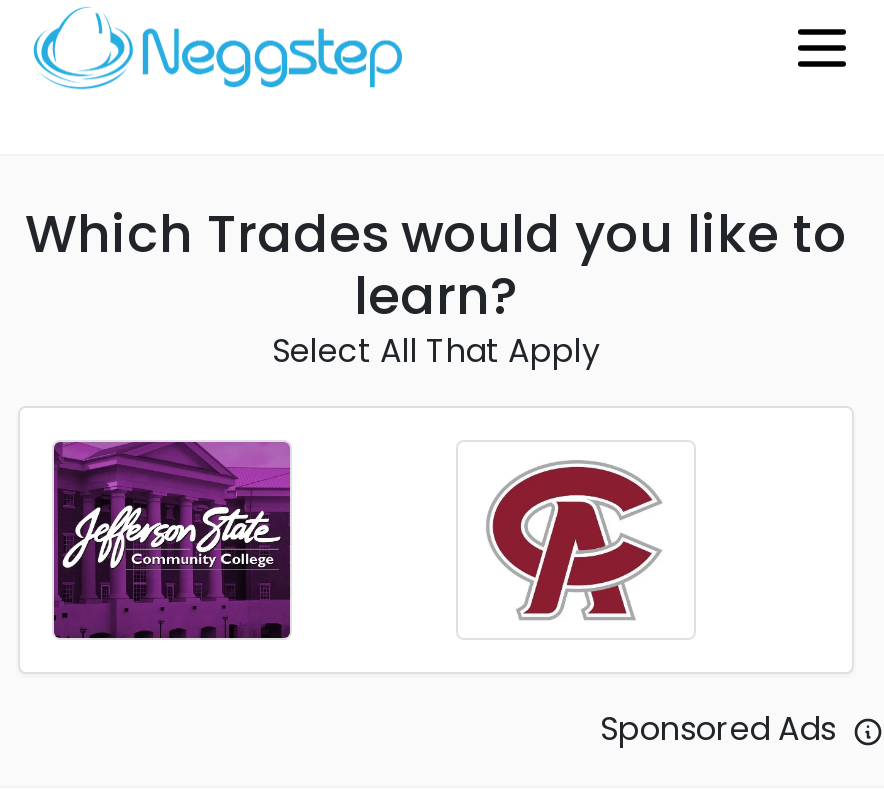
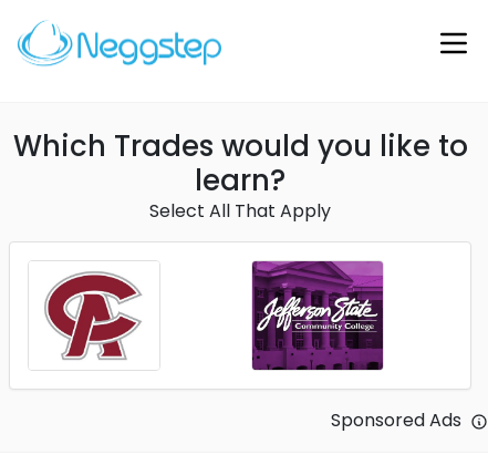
[52,440,292,640] [image] -> [29,261,159,370] [image]
[458,442,694,638] [image] -> [251,260,384,371] [image]

